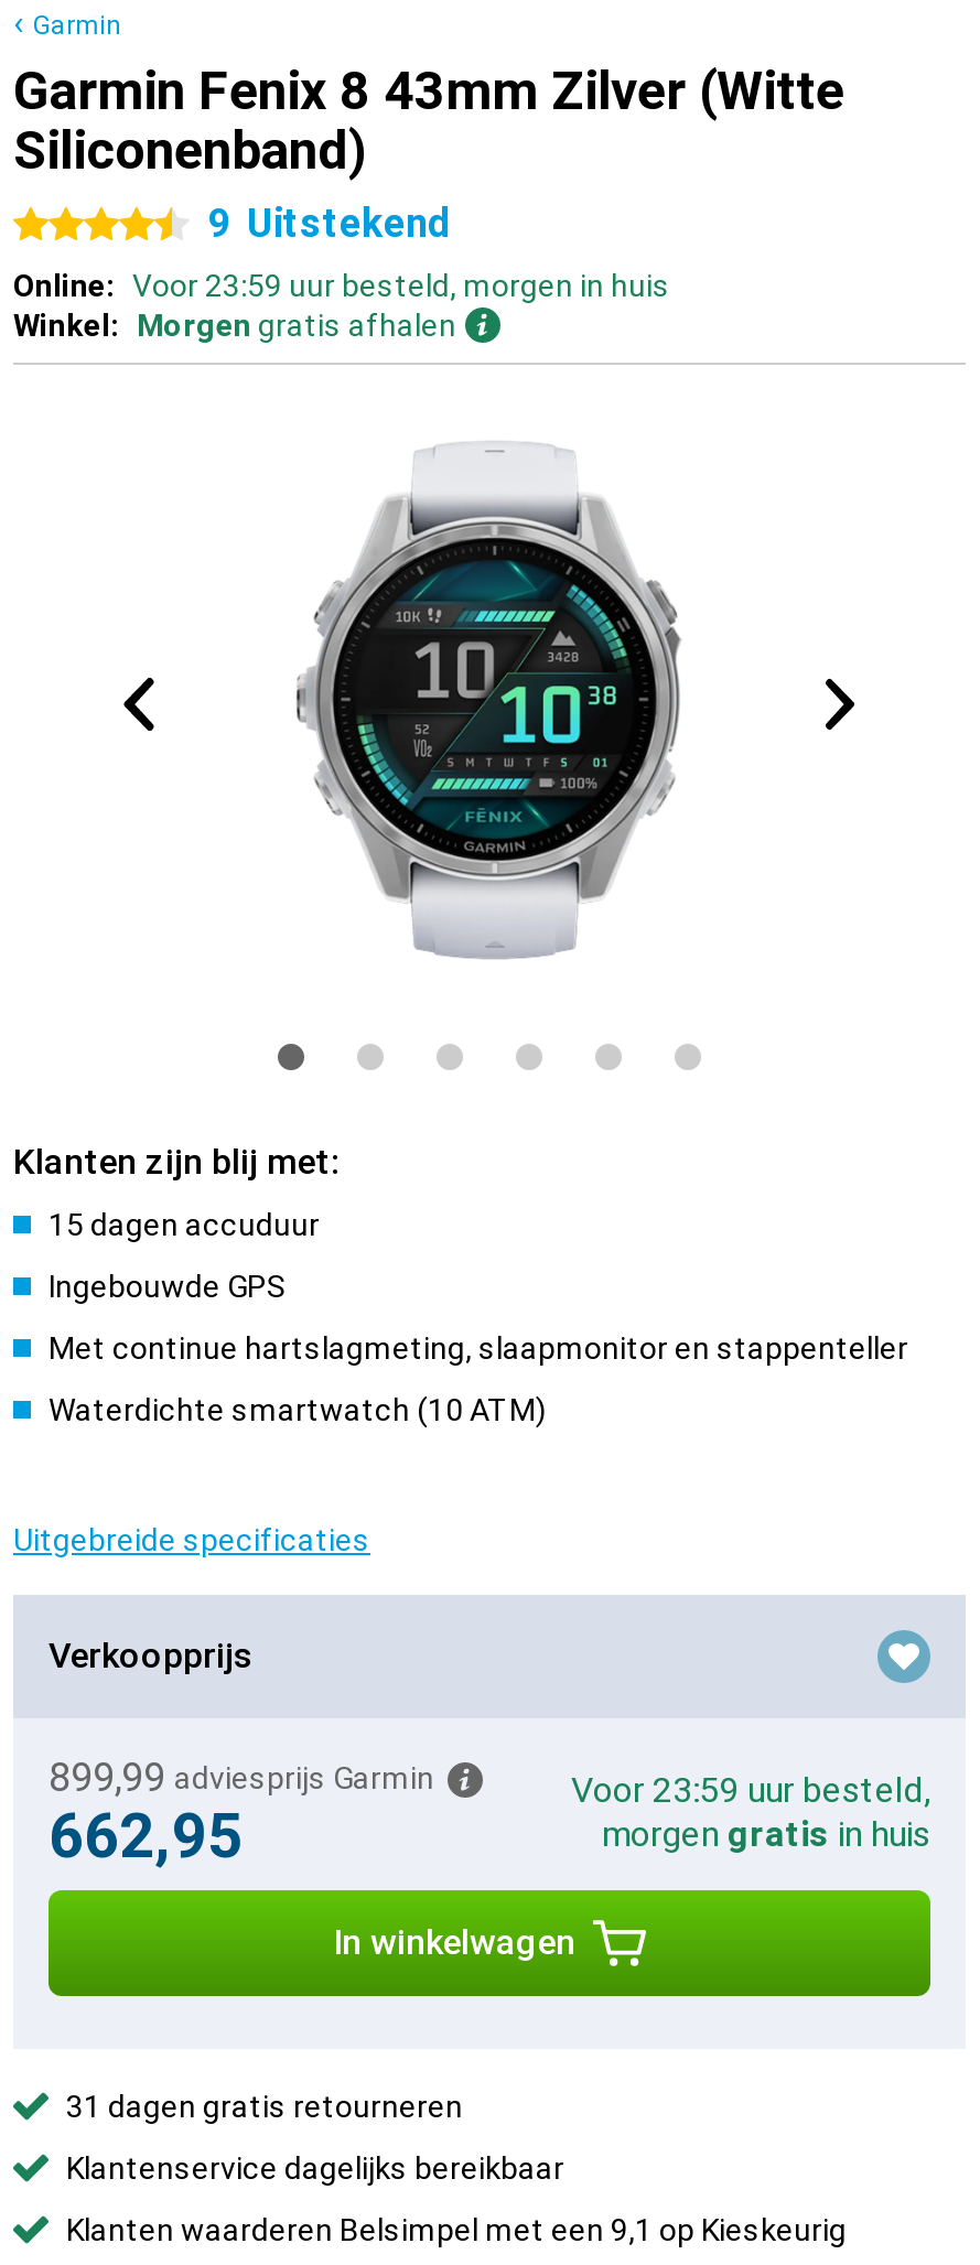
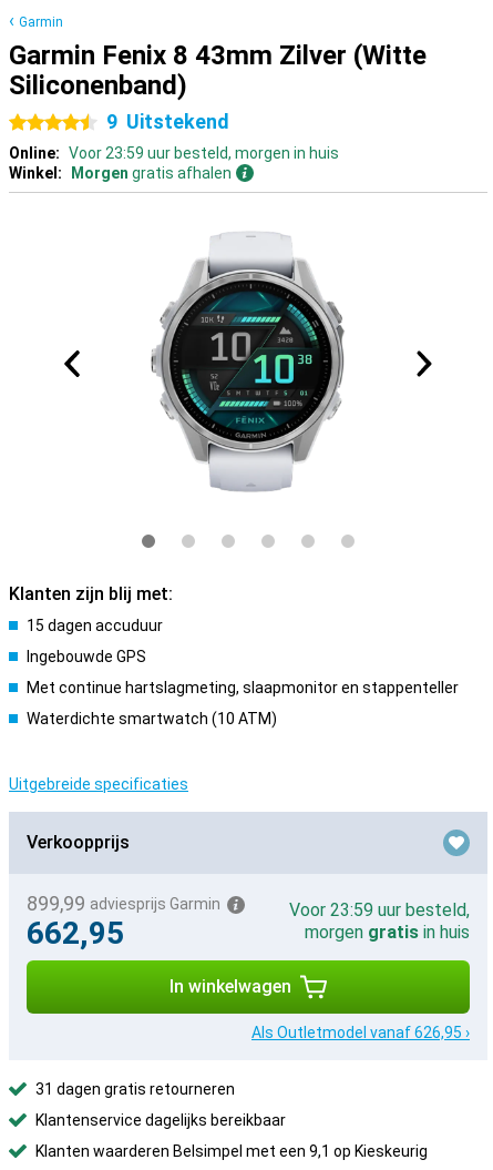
none -> [251,1024,470,1041] Als Outletmodel vanaf 626,95 ›

